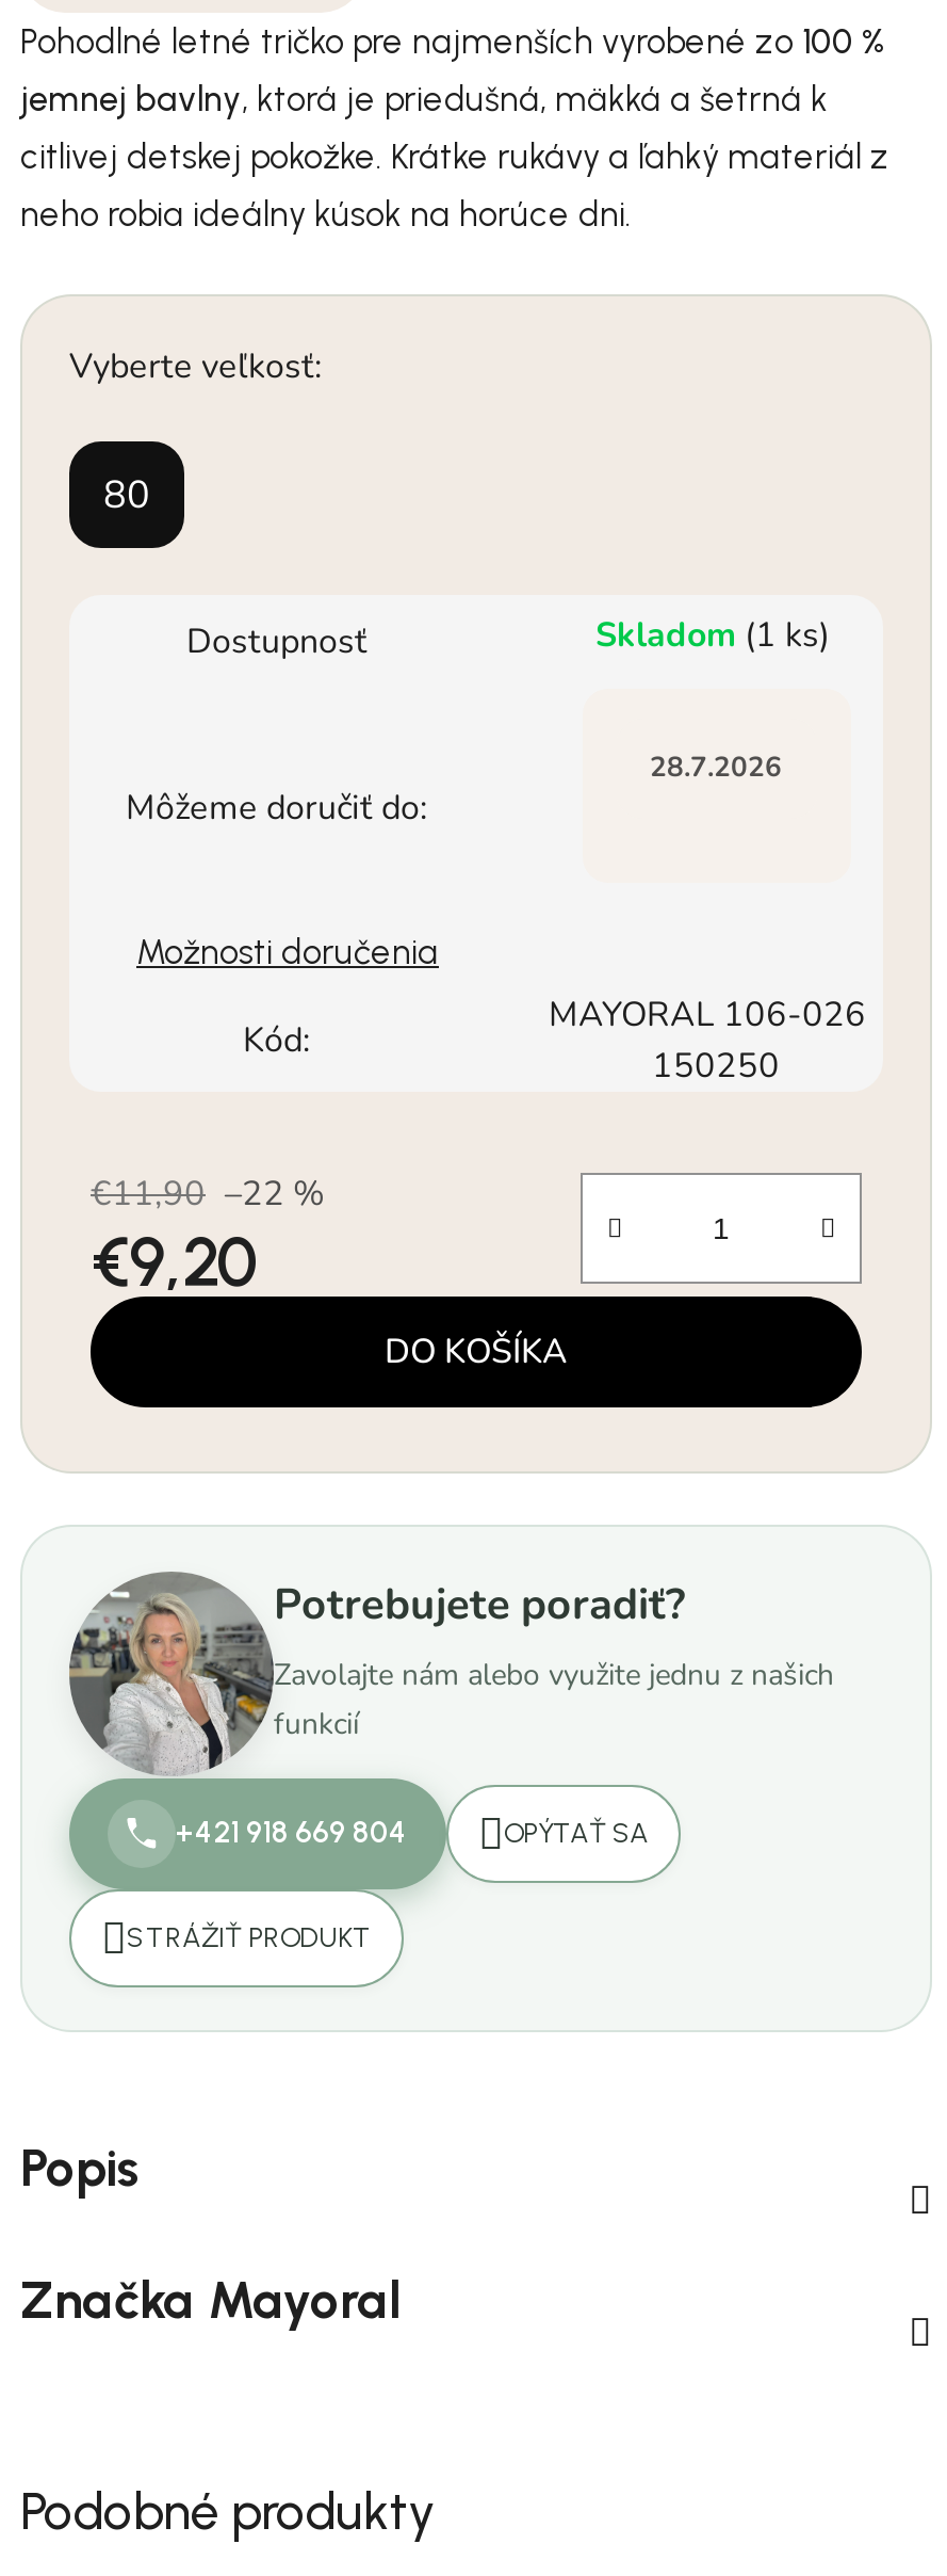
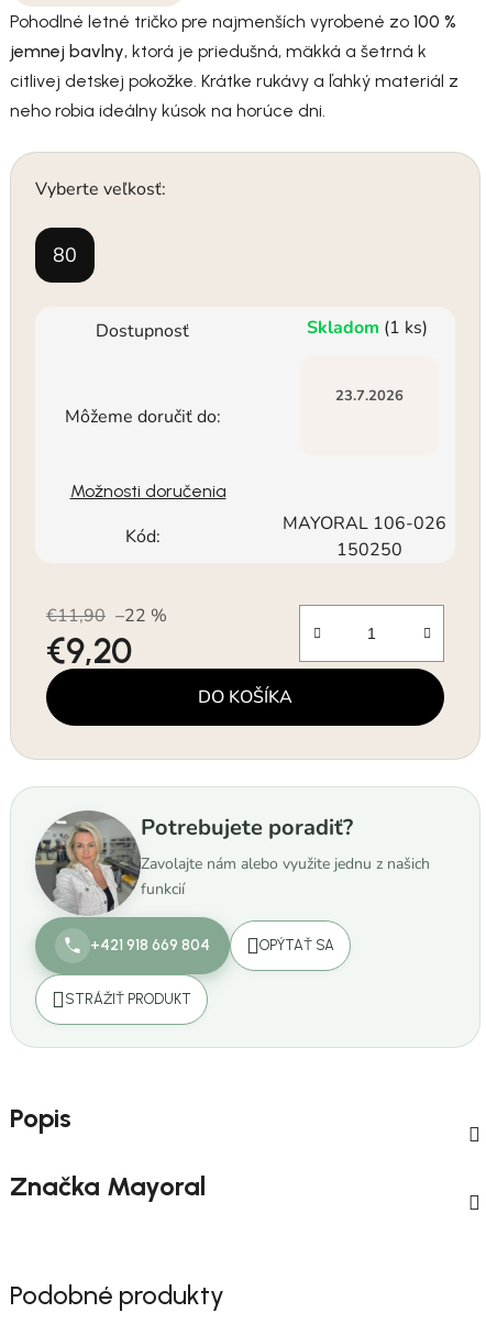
[650,749,782,787] 28.7.2026 -> [335,386,403,406] 23.7.2026

